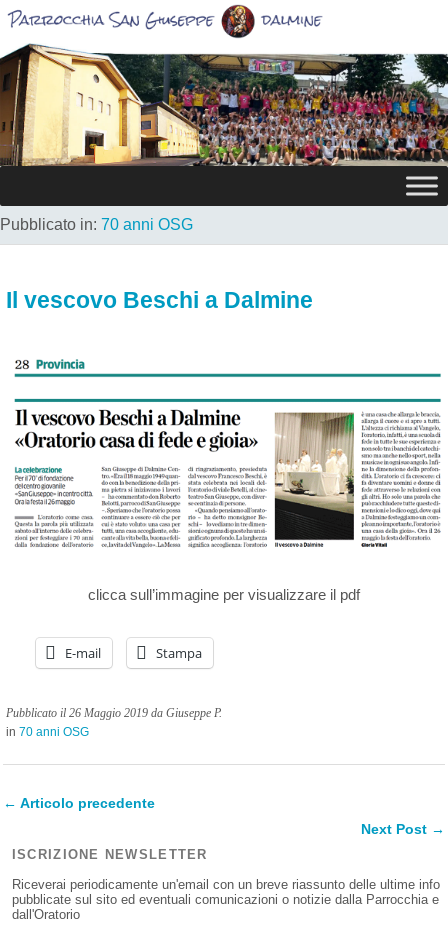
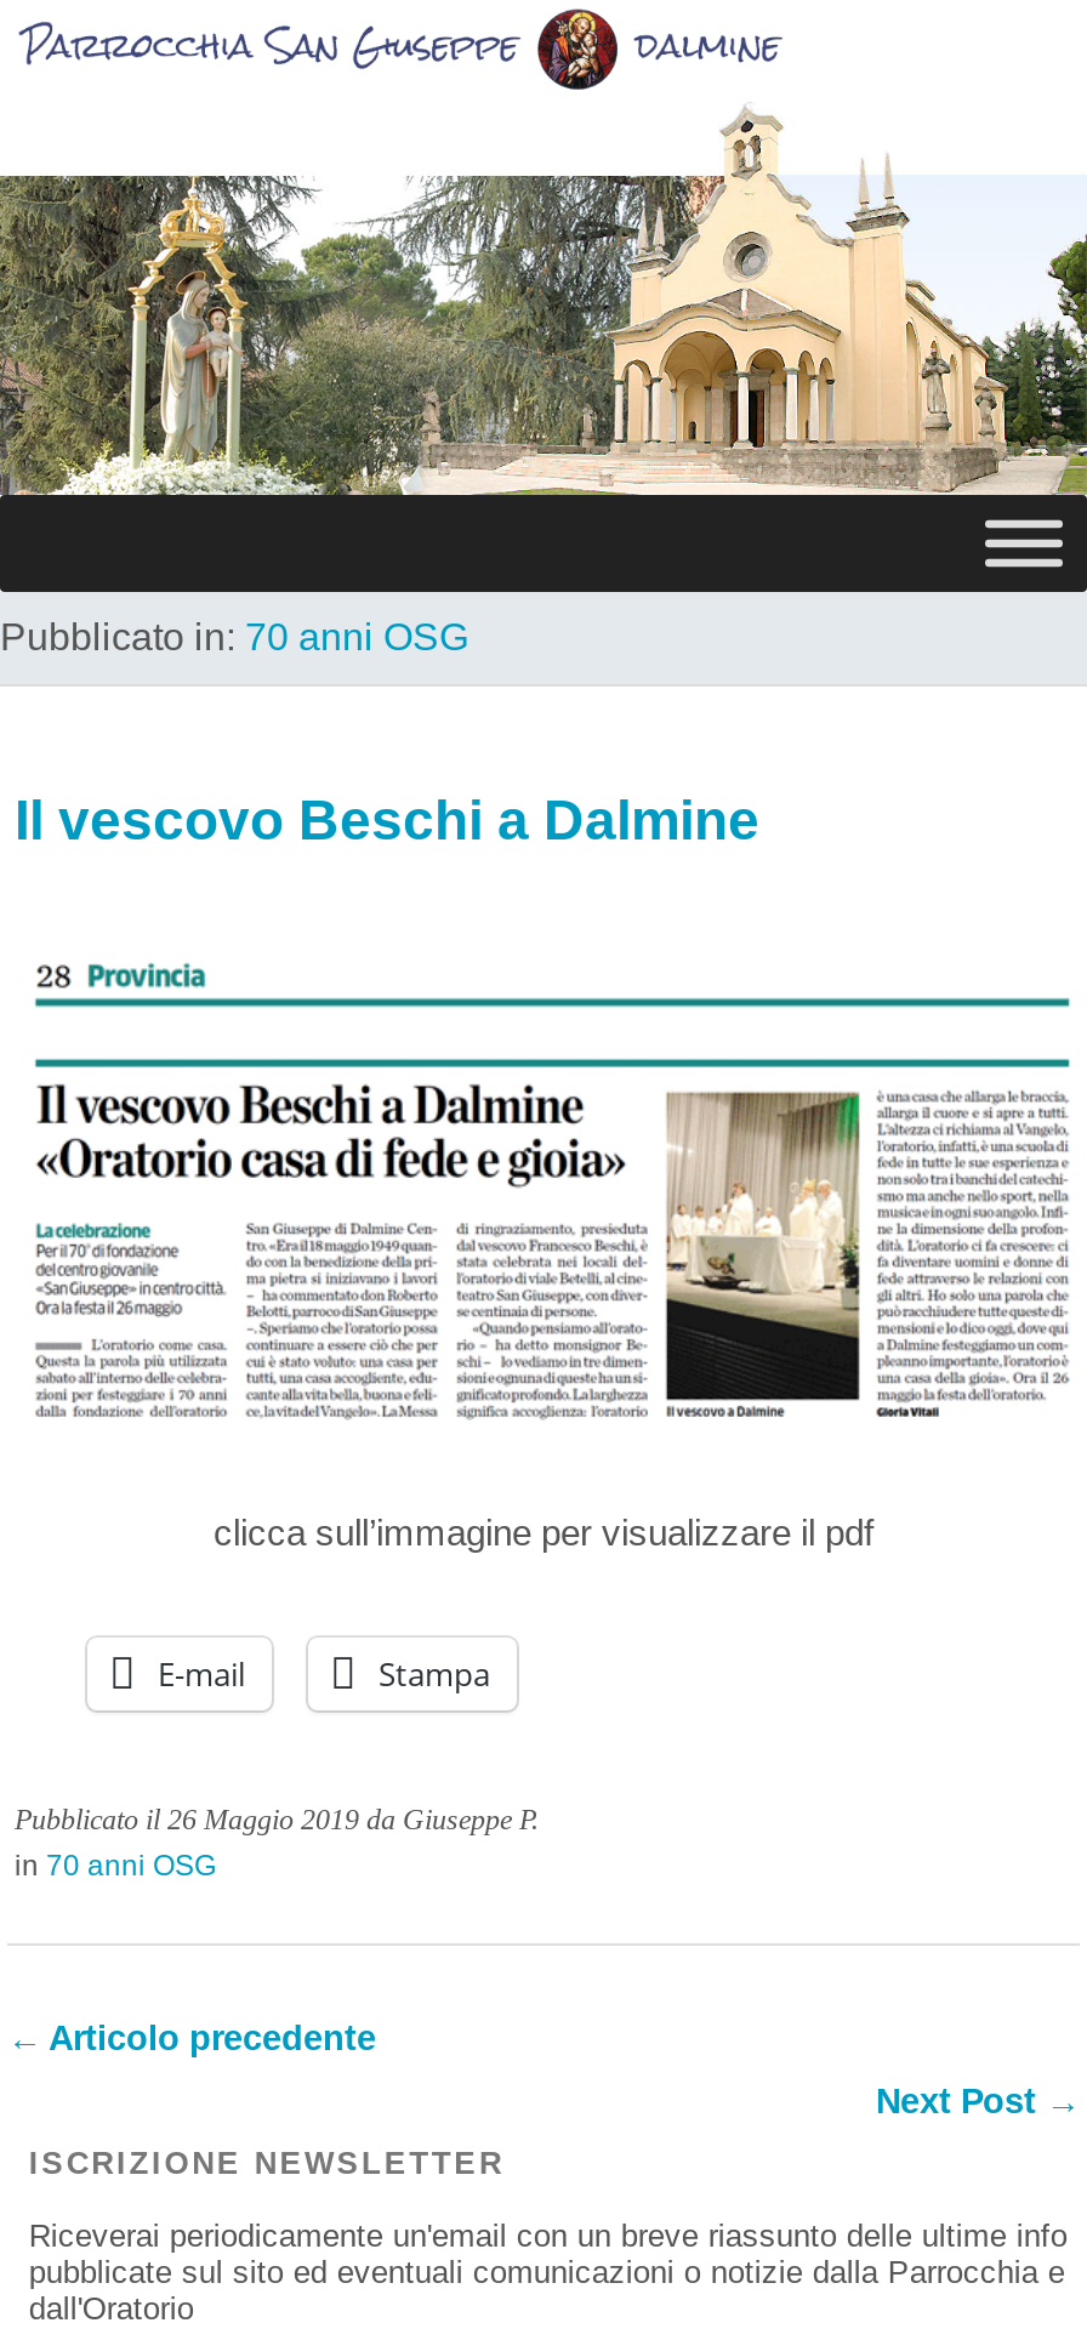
[3,43,445,167] [image] -> [7,107,1080,497] [image]

